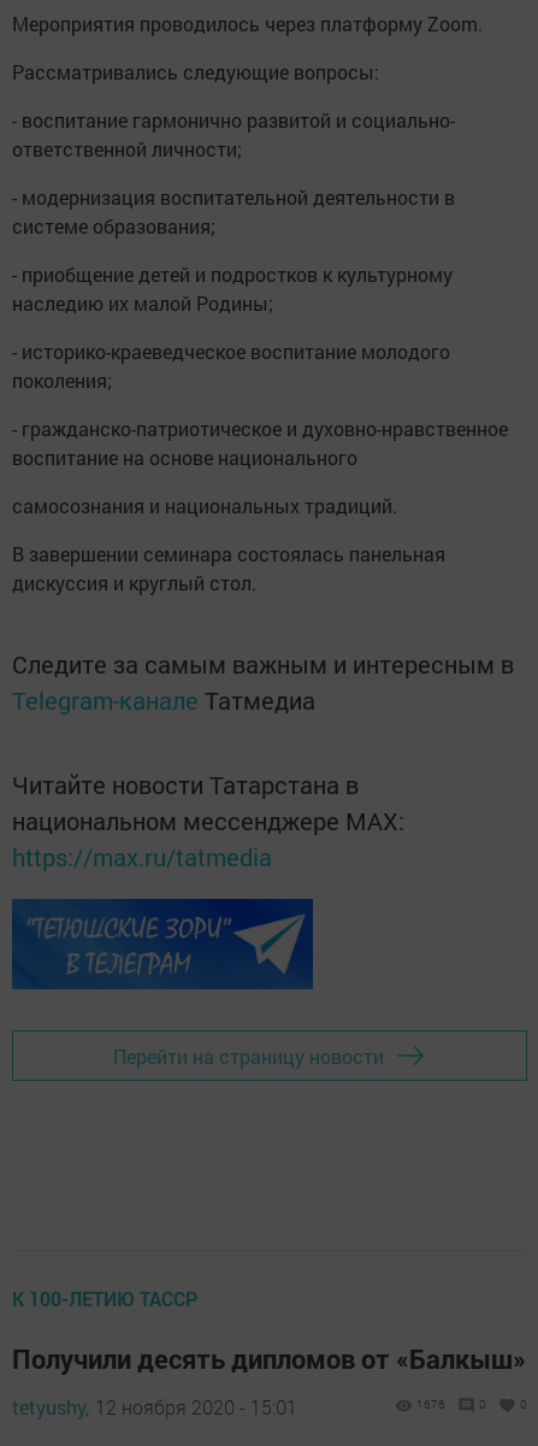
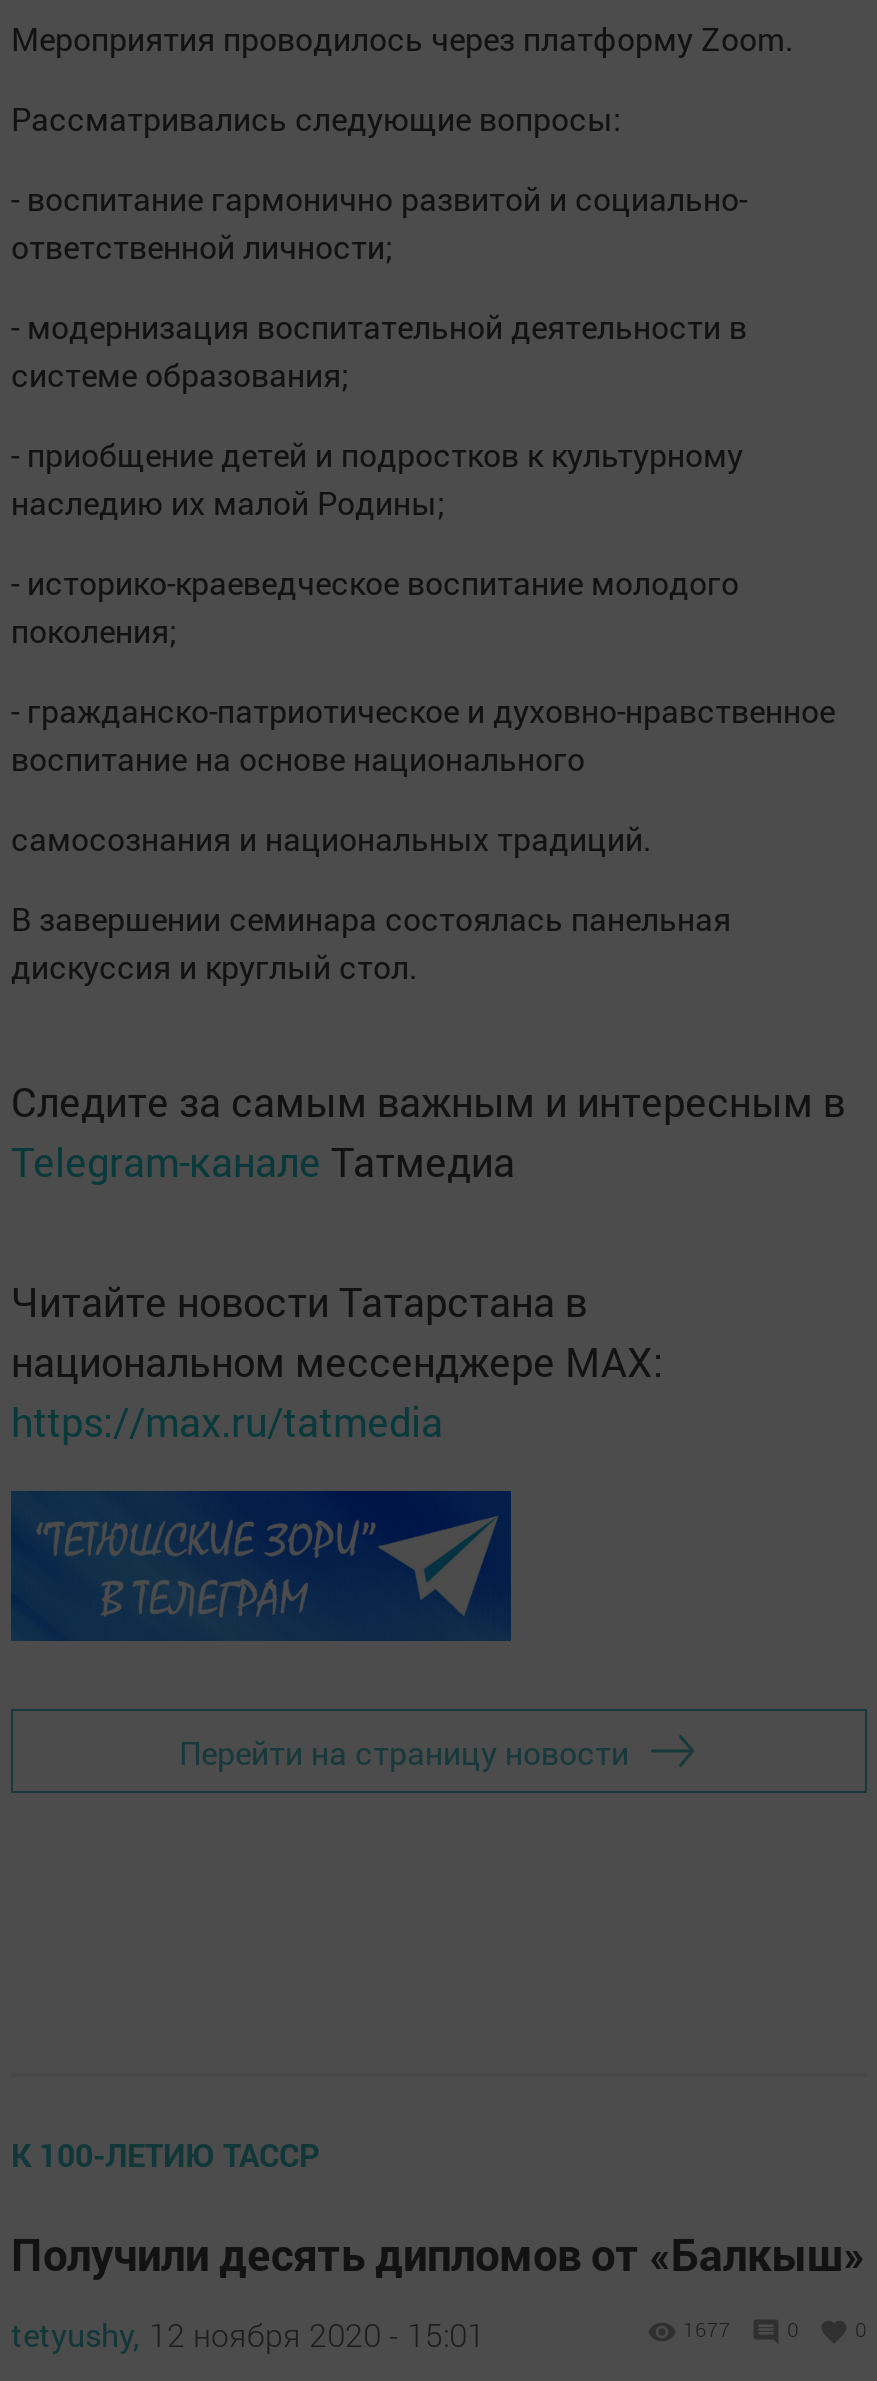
[416,1397,445,1413] 1676 -> [683,2318,731,2344] 1677

